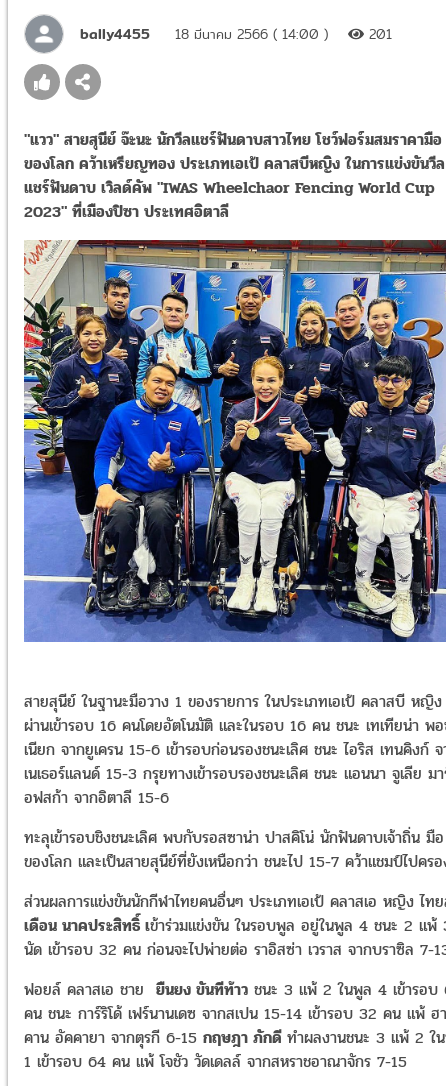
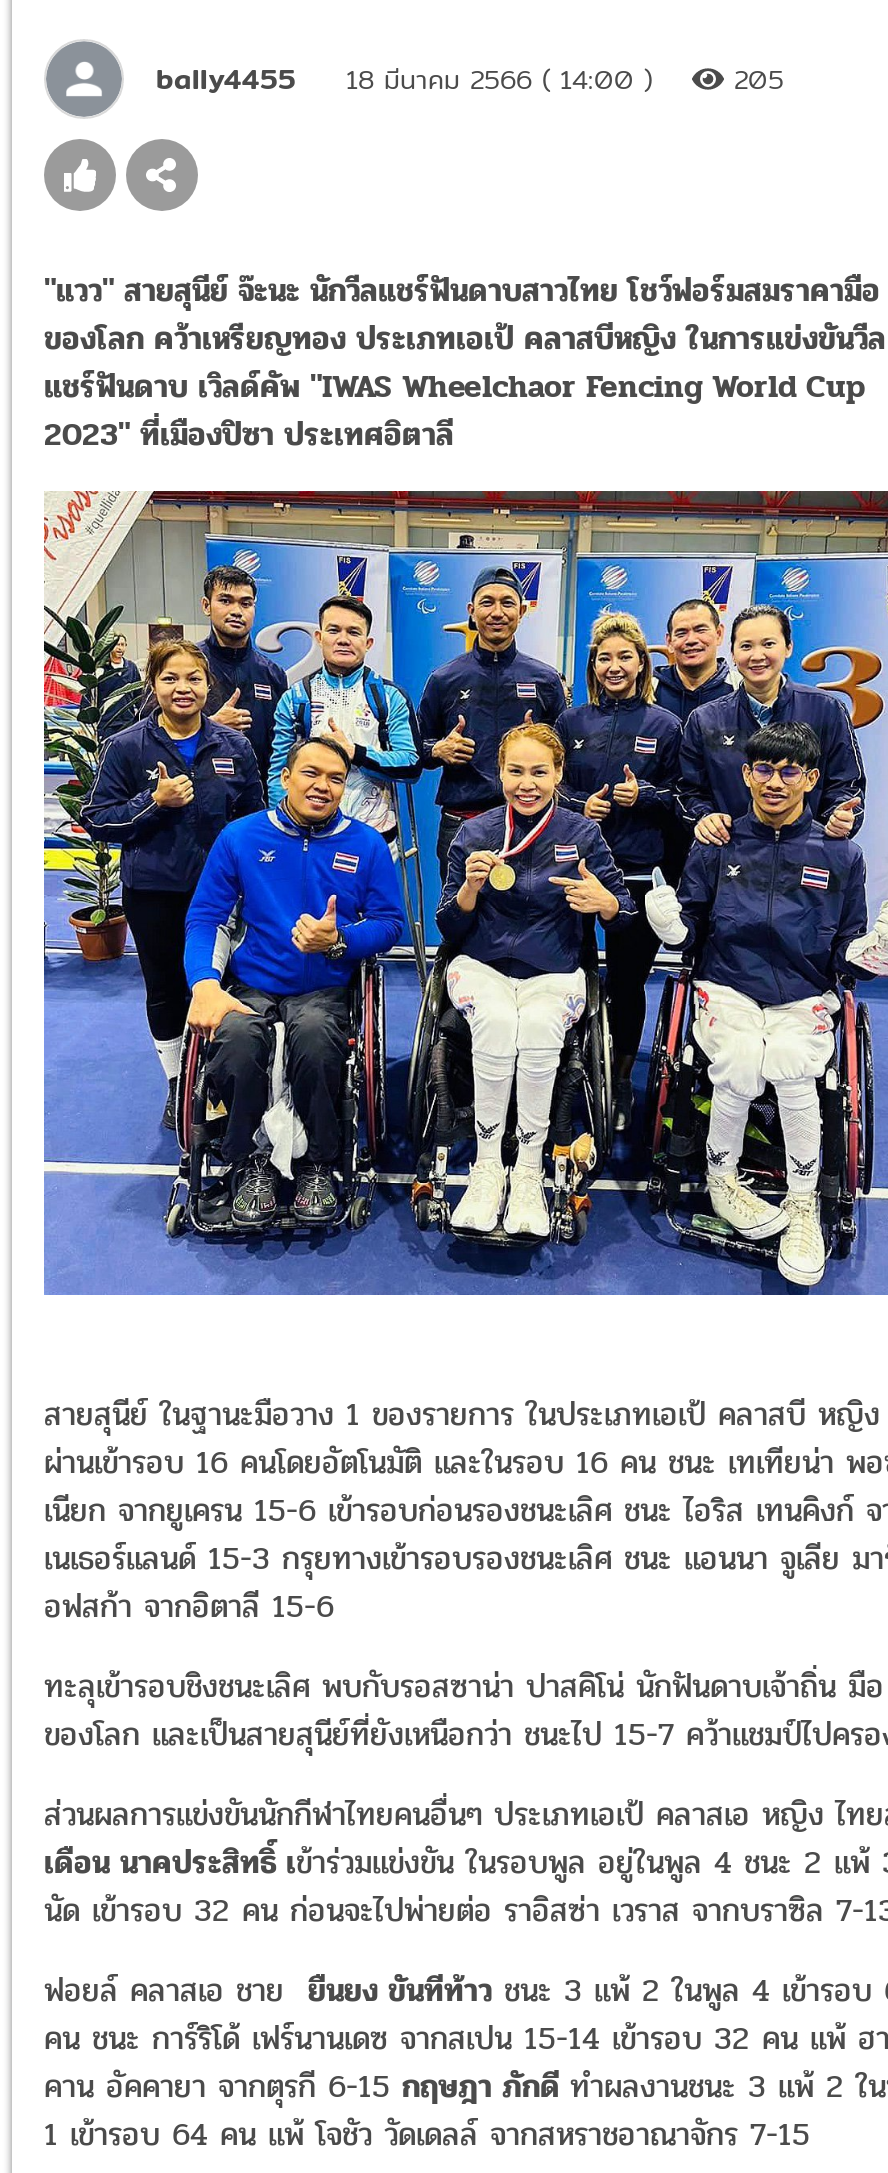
[369,24,392,44] 201 -> [734,59,784,99] 205

